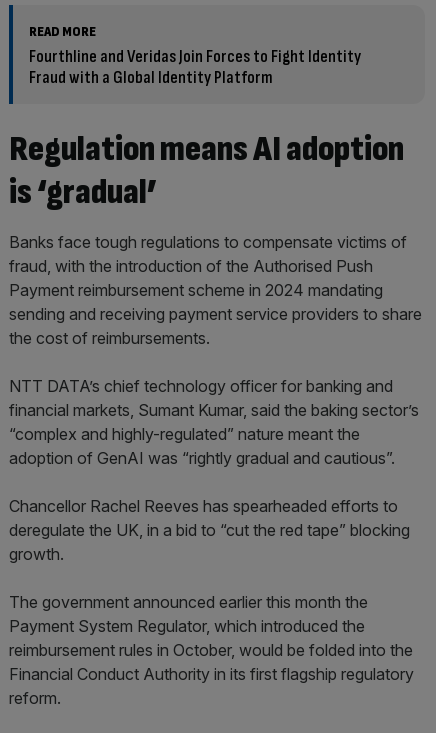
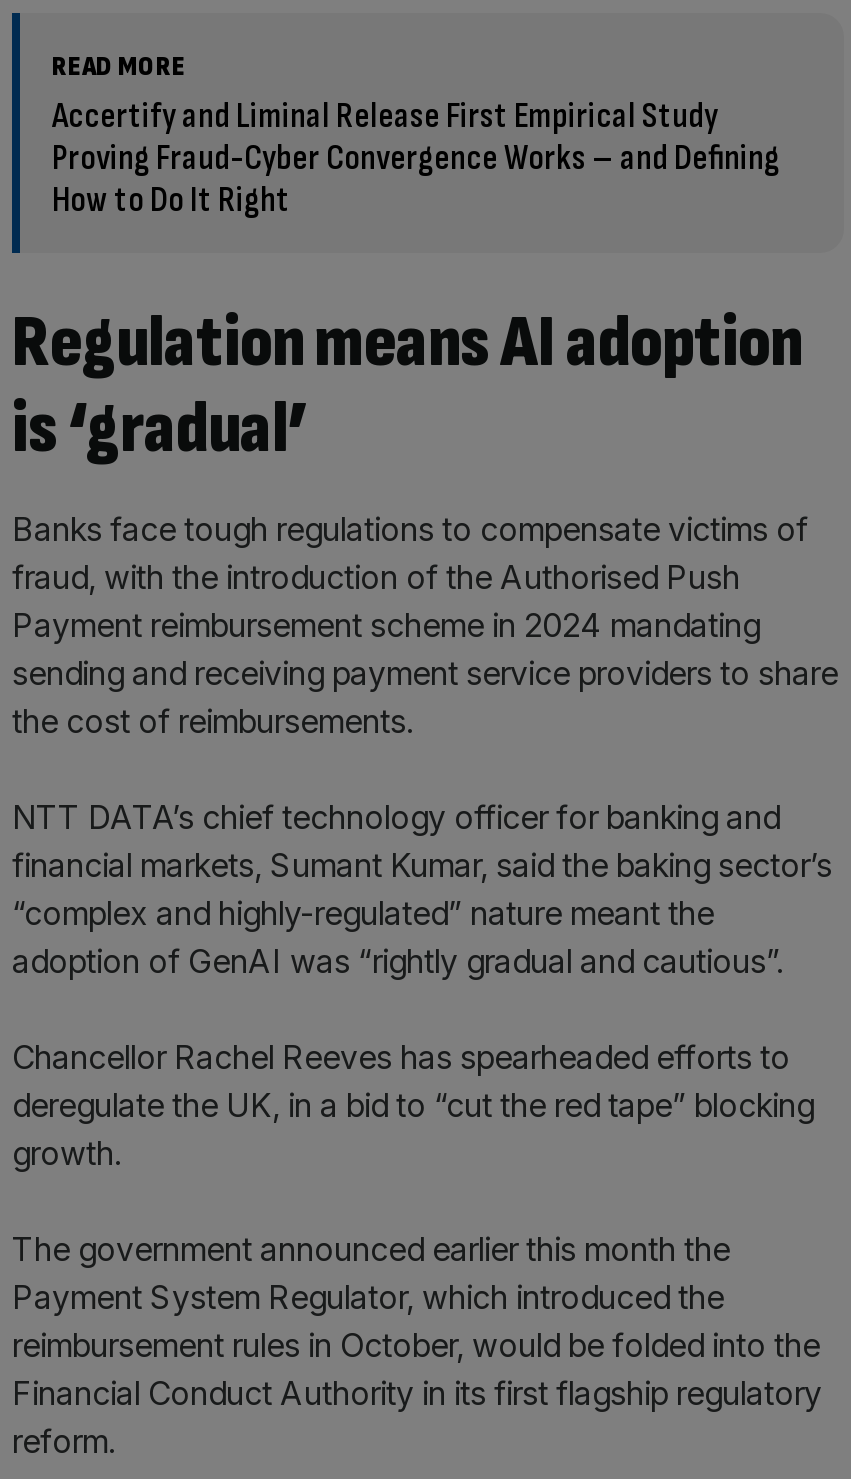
[29,46,361,88] Fourthline and Veridas Join Forces to Fight Identity | Fraud with a Global Identity Platform -> [52,96,780,222] Accertify and Liminal Release First Empirical Study | Proving Fraud-Cyber Convergence Works – and Defining | How to Do It Right

